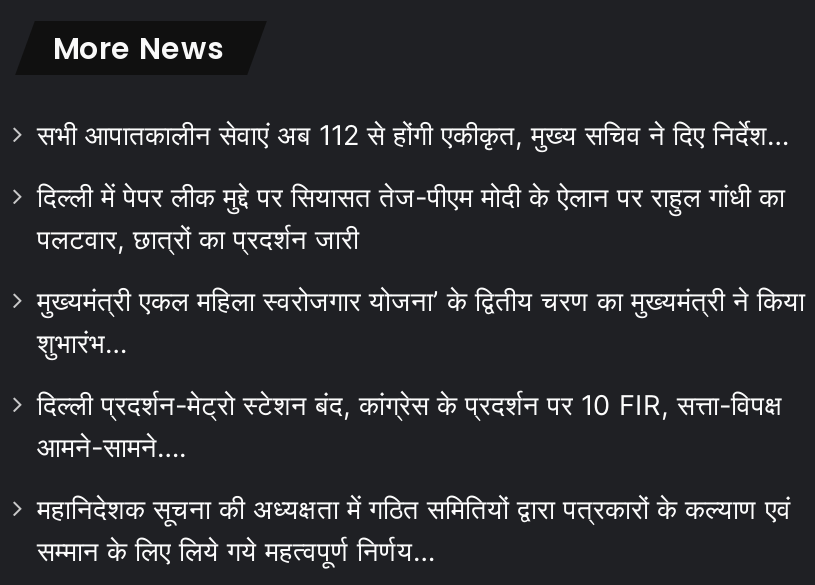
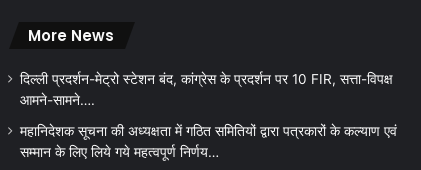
[37,120,805,360] सभी आपातकालीन सेवाएं अब 112 से होंगी एकीकृत, मुख्य सचिव ने दिए निर्देश… | दिल्ली में पेपर लीक मुद्दे पर सियासत तेज-पीएम मोदी के ऐलान पर राहुल गांधी का | पलटवार, छात्रों का प्रदर्शन जारी | मुख्यमंत्री एकल महिला स्वरोजगार योजना’ के द्वितीय चरण का मुख्यमंत्री ने किया | शुभारंभ… -> none

